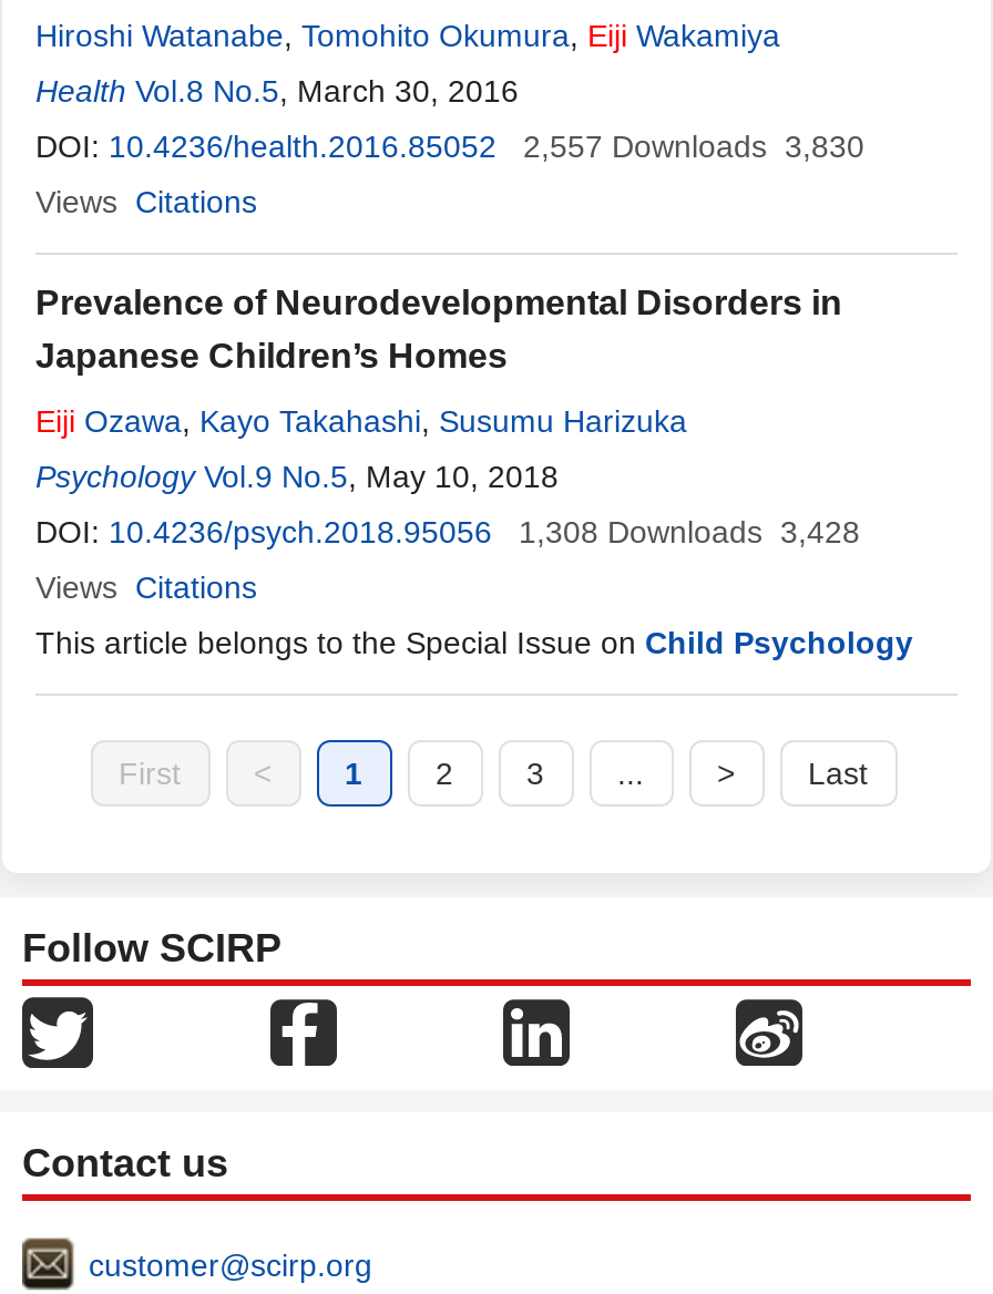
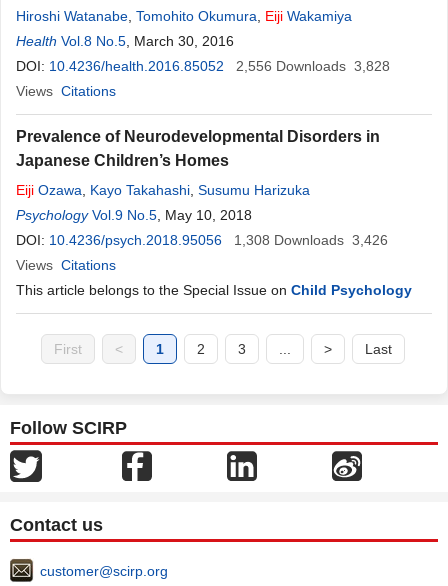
[35,129,864,164] DOI: 10.4236/health.2016.85052 2,557 Downloads 3,830 -> [16,58,390,74] DOI: 10.4236/health.2016.85052 2,556 Downloads 3,828
[35,514,860,550] DOI: 10.4236/psych.2018.95056 1,308 Downloads 3,428 -> [16,232,388,248] DOI: 10.4236/psych.2018.95056 1,308 Downloads 3,426

